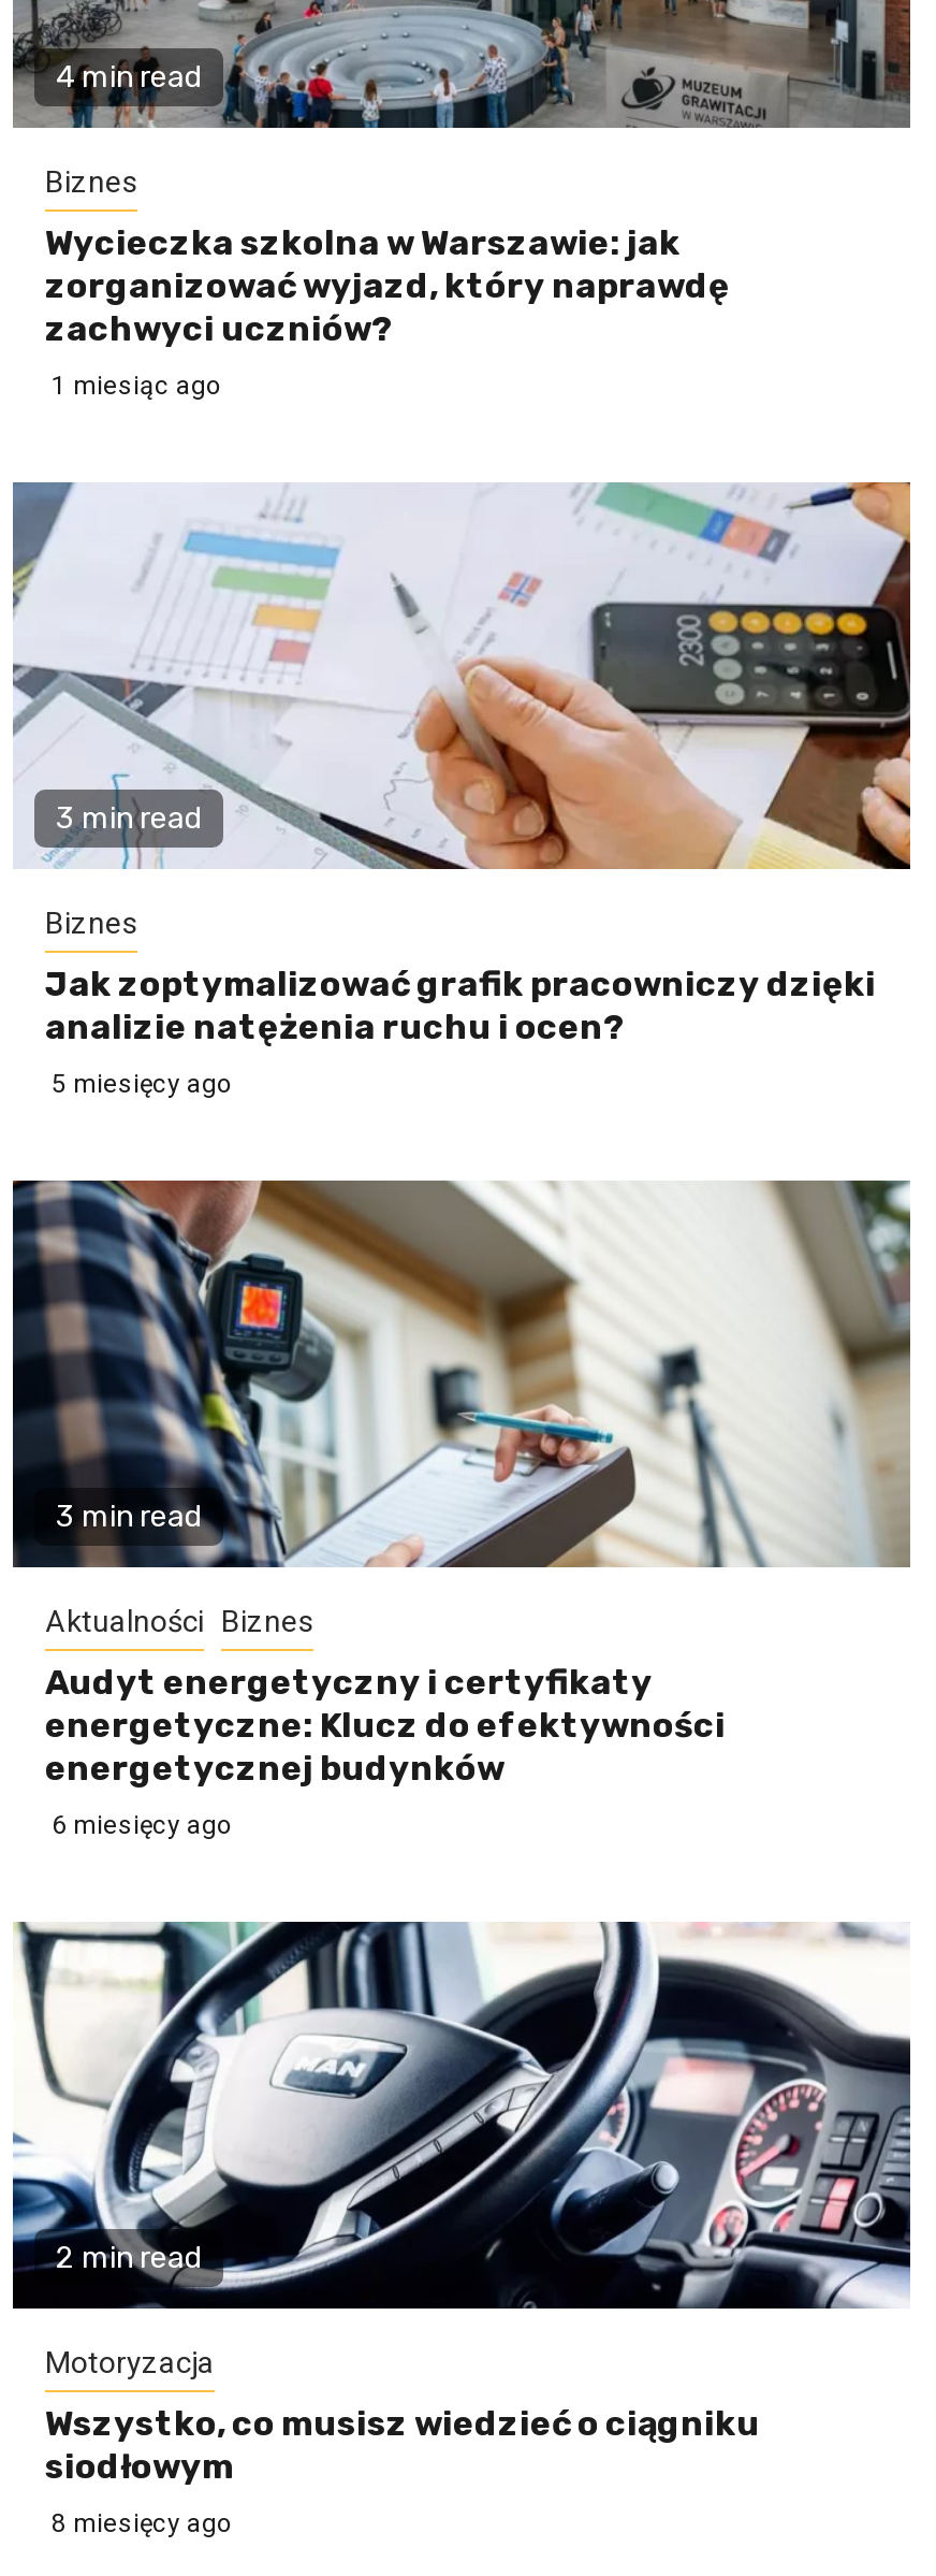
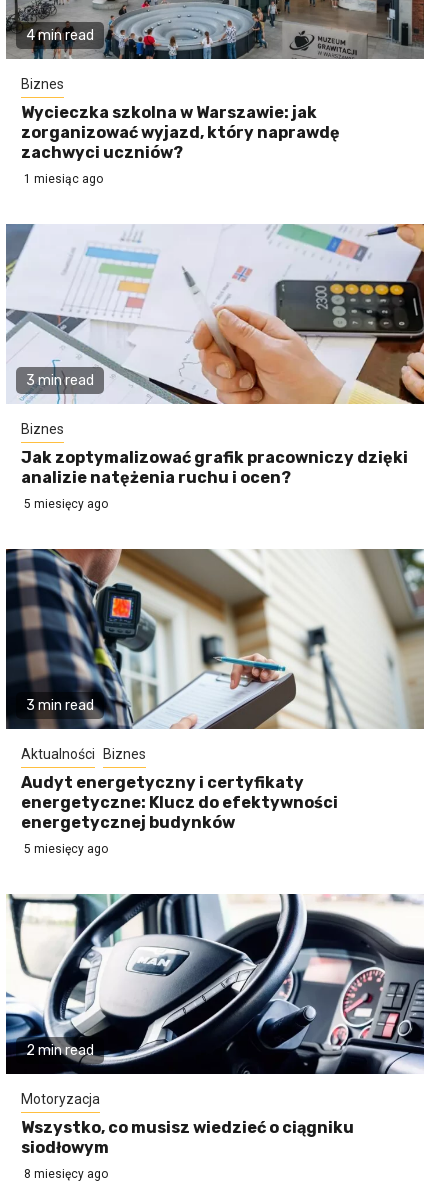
[45,1810,232,1840] 6 miesięcy ago -> [21,842,108,856] 5 miesięcy ago

